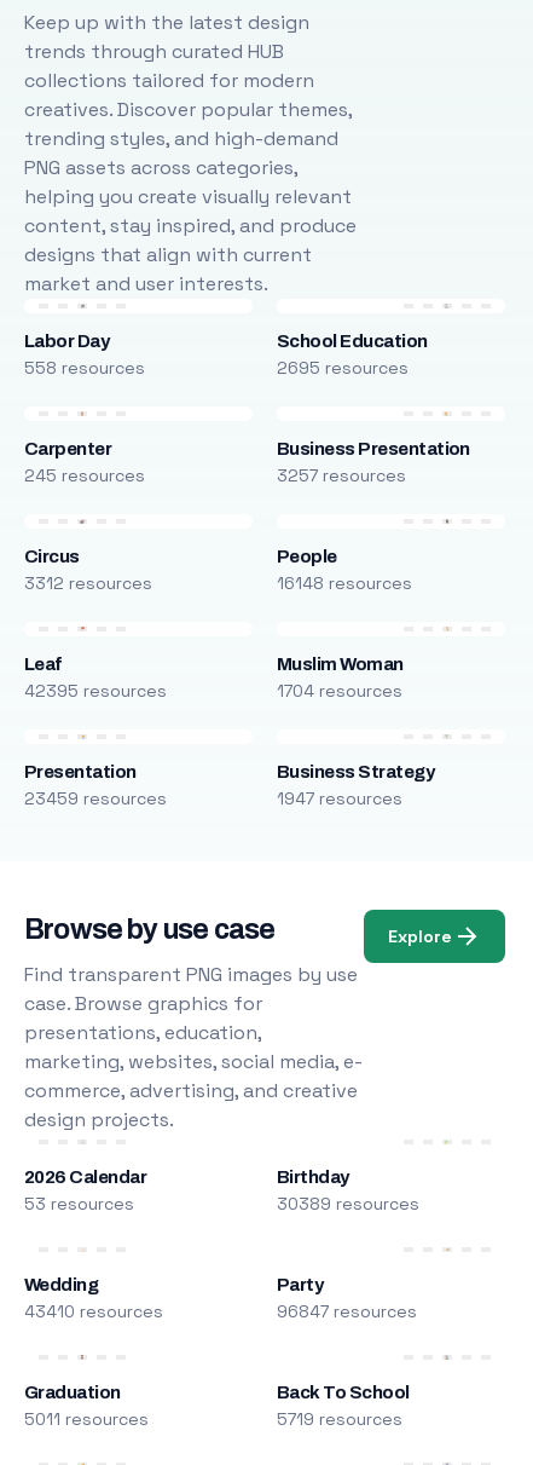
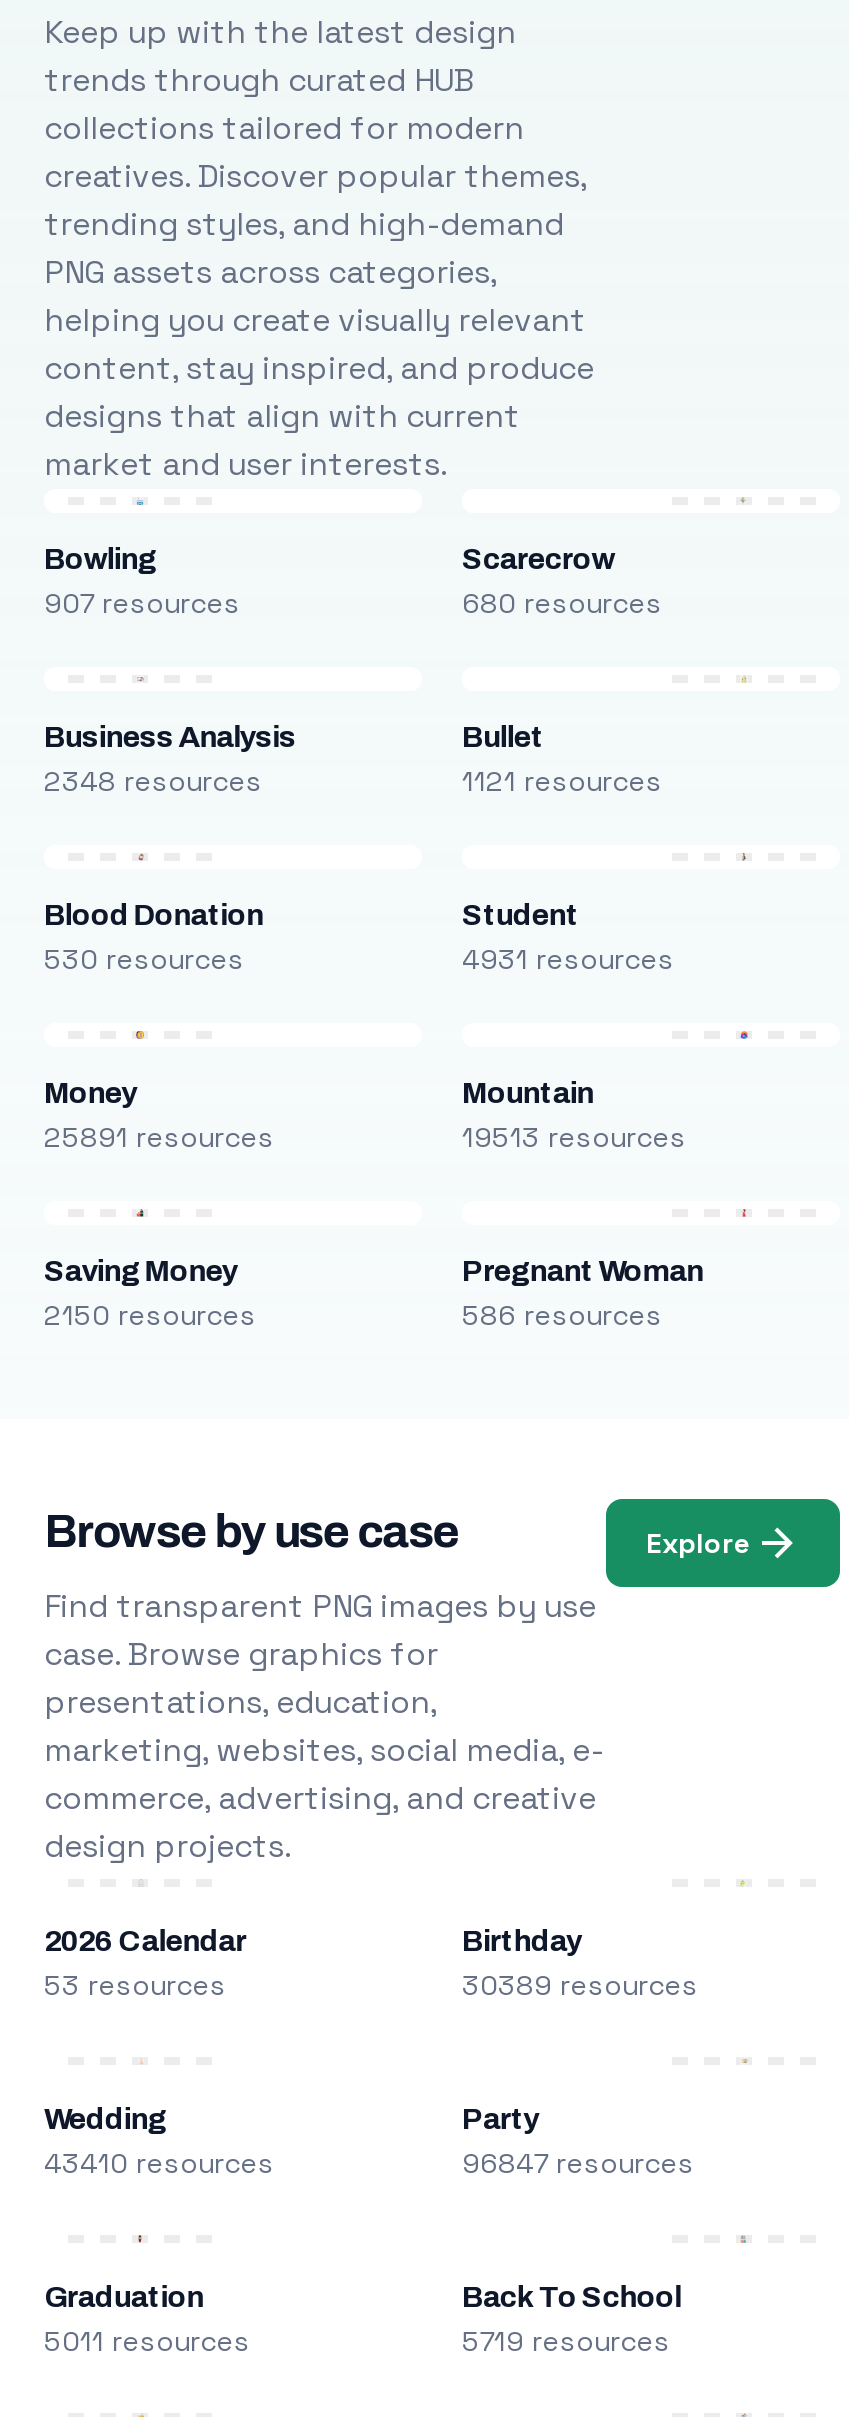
[24,331,145,379] Labor Day | 558 resources -> [44,543,240,621] Bowling | 907 resources
[277,331,427,379] School Education | 2695 resources -> [462,543,662,621] Scarecrow | 680 resources
[24,439,145,486] Carpenter | 245 resources -> [44,721,296,799] Business Analysis | 2348 resources
[277,439,470,486] Business Presentation | 3257 resources -> [462,721,662,799] Bullet | 1121 resources
[24,547,152,594] Circus | 3312 resources -> [44,899,263,977] Blood Donation | 530 resources
[277,547,412,594] People | 16148 resources -> [462,899,674,977] Student | 4931 resources
[24,654,167,702] Leaf | 42395 resources -> [44,1077,274,1155] Money | 25891 resources
[277,654,403,702] Muslim Woman | 1704 resources -> [462,1077,686,1155] Mountain | 19513 resources
[24,762,167,809] Presentation | 23459 resources -> [44,1255,256,1333] Saving Money | 2150 resources
[277,762,434,809] Business Strategy | 1947 resources -> [462,1255,703,1333] Pregnant Woman | 586 resources

